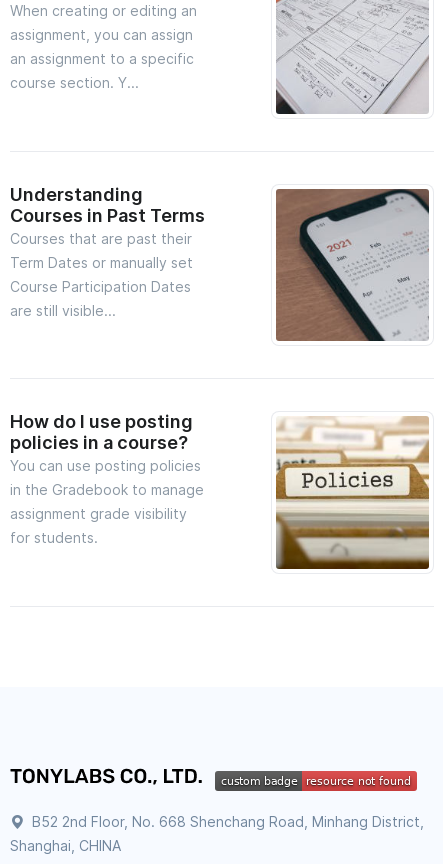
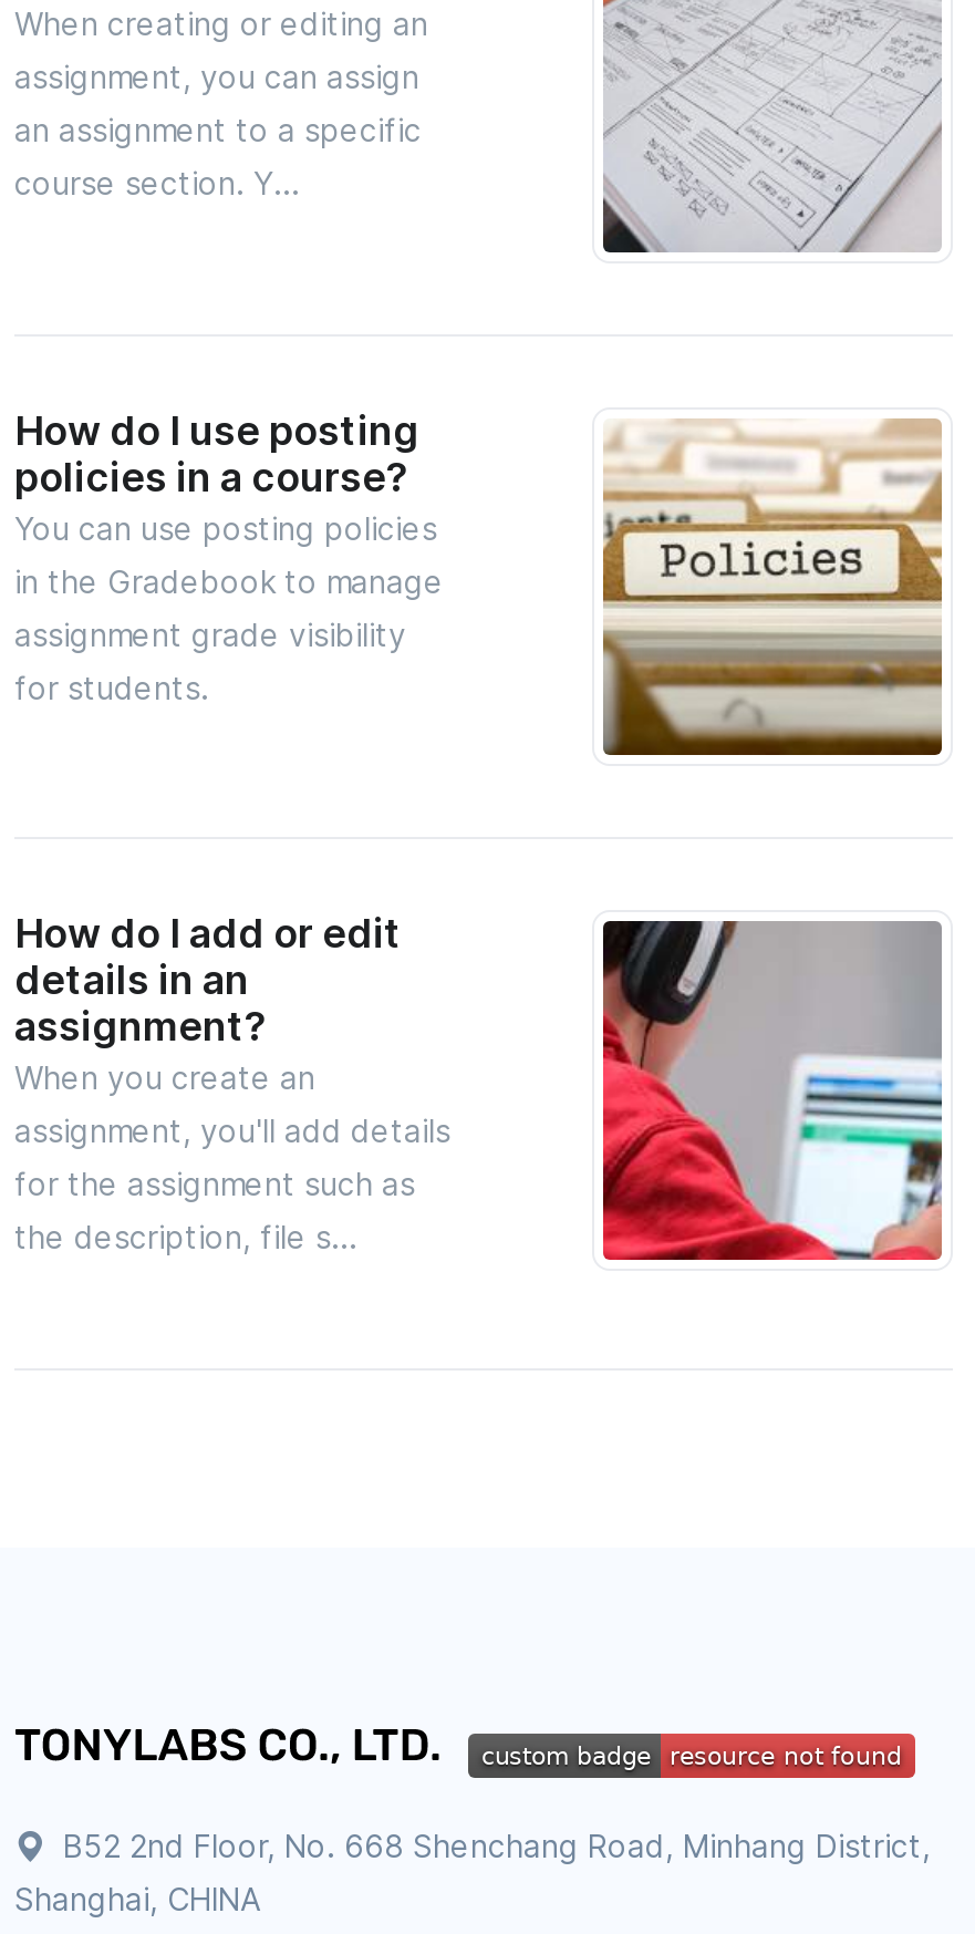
[10,184,205,319] Understanding | Courses in Past Terms | Courses that are past their | Term Dates or manually set | Course Participation Dates | are still visible... -> none
[276,188,430,341] [image] -> none
moved [10,411,204,546] -> [14,407,444,706]: How do I use posting | policies in a course? | You can use posting policies | in the Gradebook to manage | assignment grade visibility | for students.
none -> [14,911,450,1256] How do I add or edit | details in an | assignment? | When you create an | assignment, you'll add details | for the assignment such as | the description, file s...
none -> [601,919,944,1264] [image]

